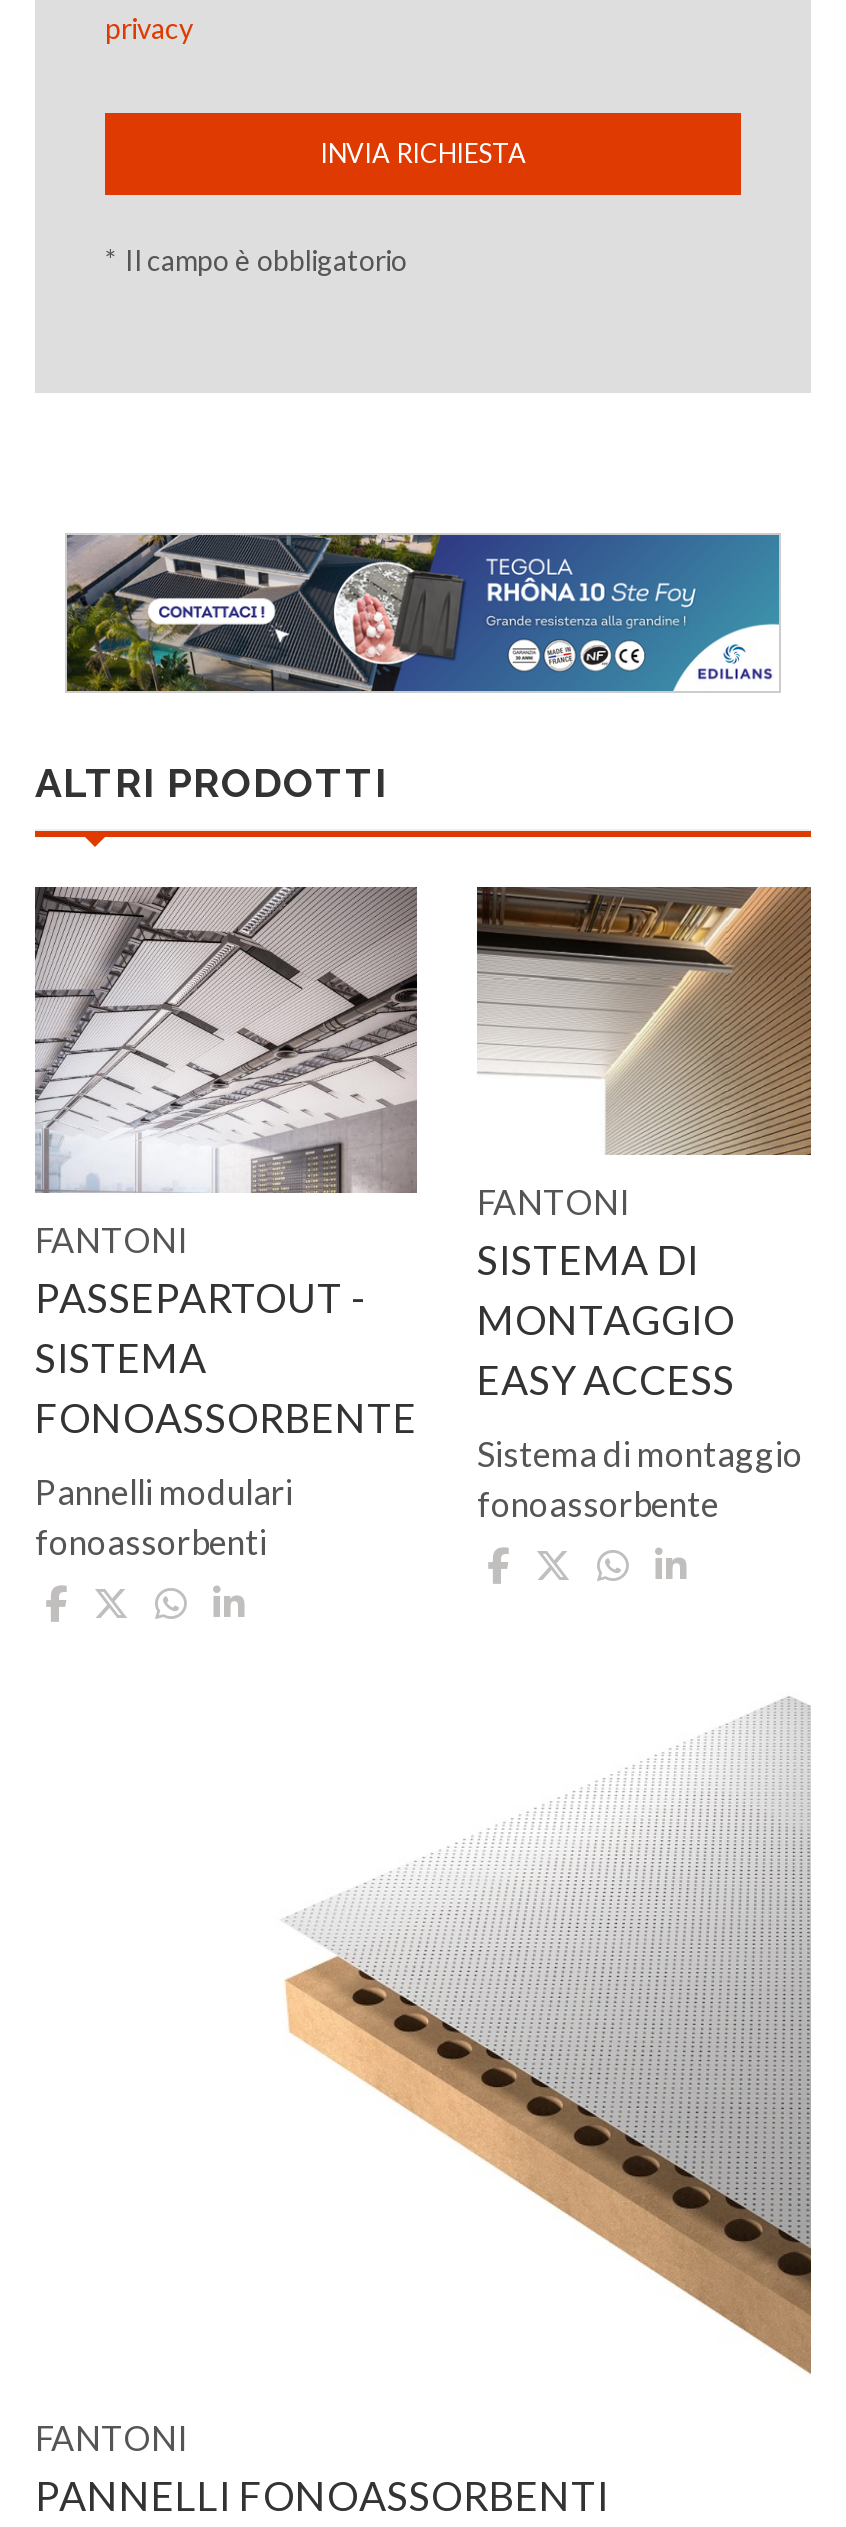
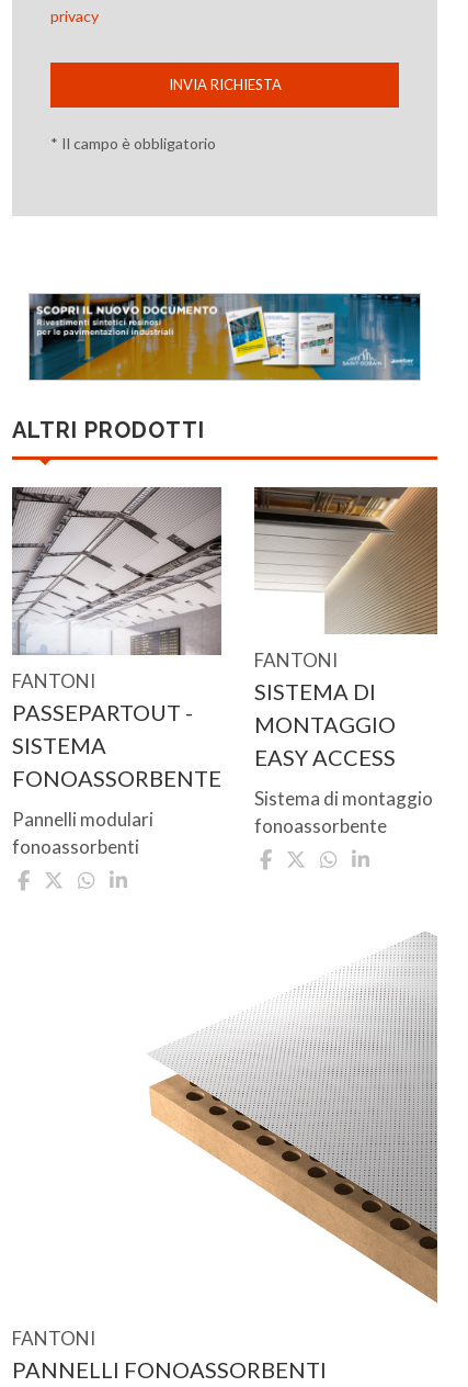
[65,533,781,693] [image] -> [30,293,421,381] [image]

